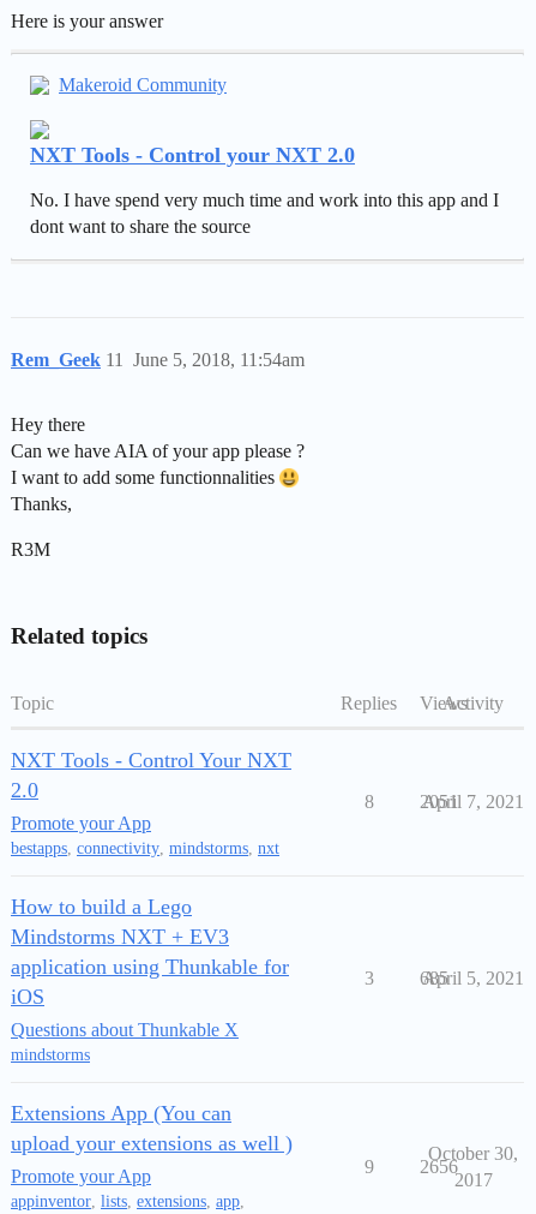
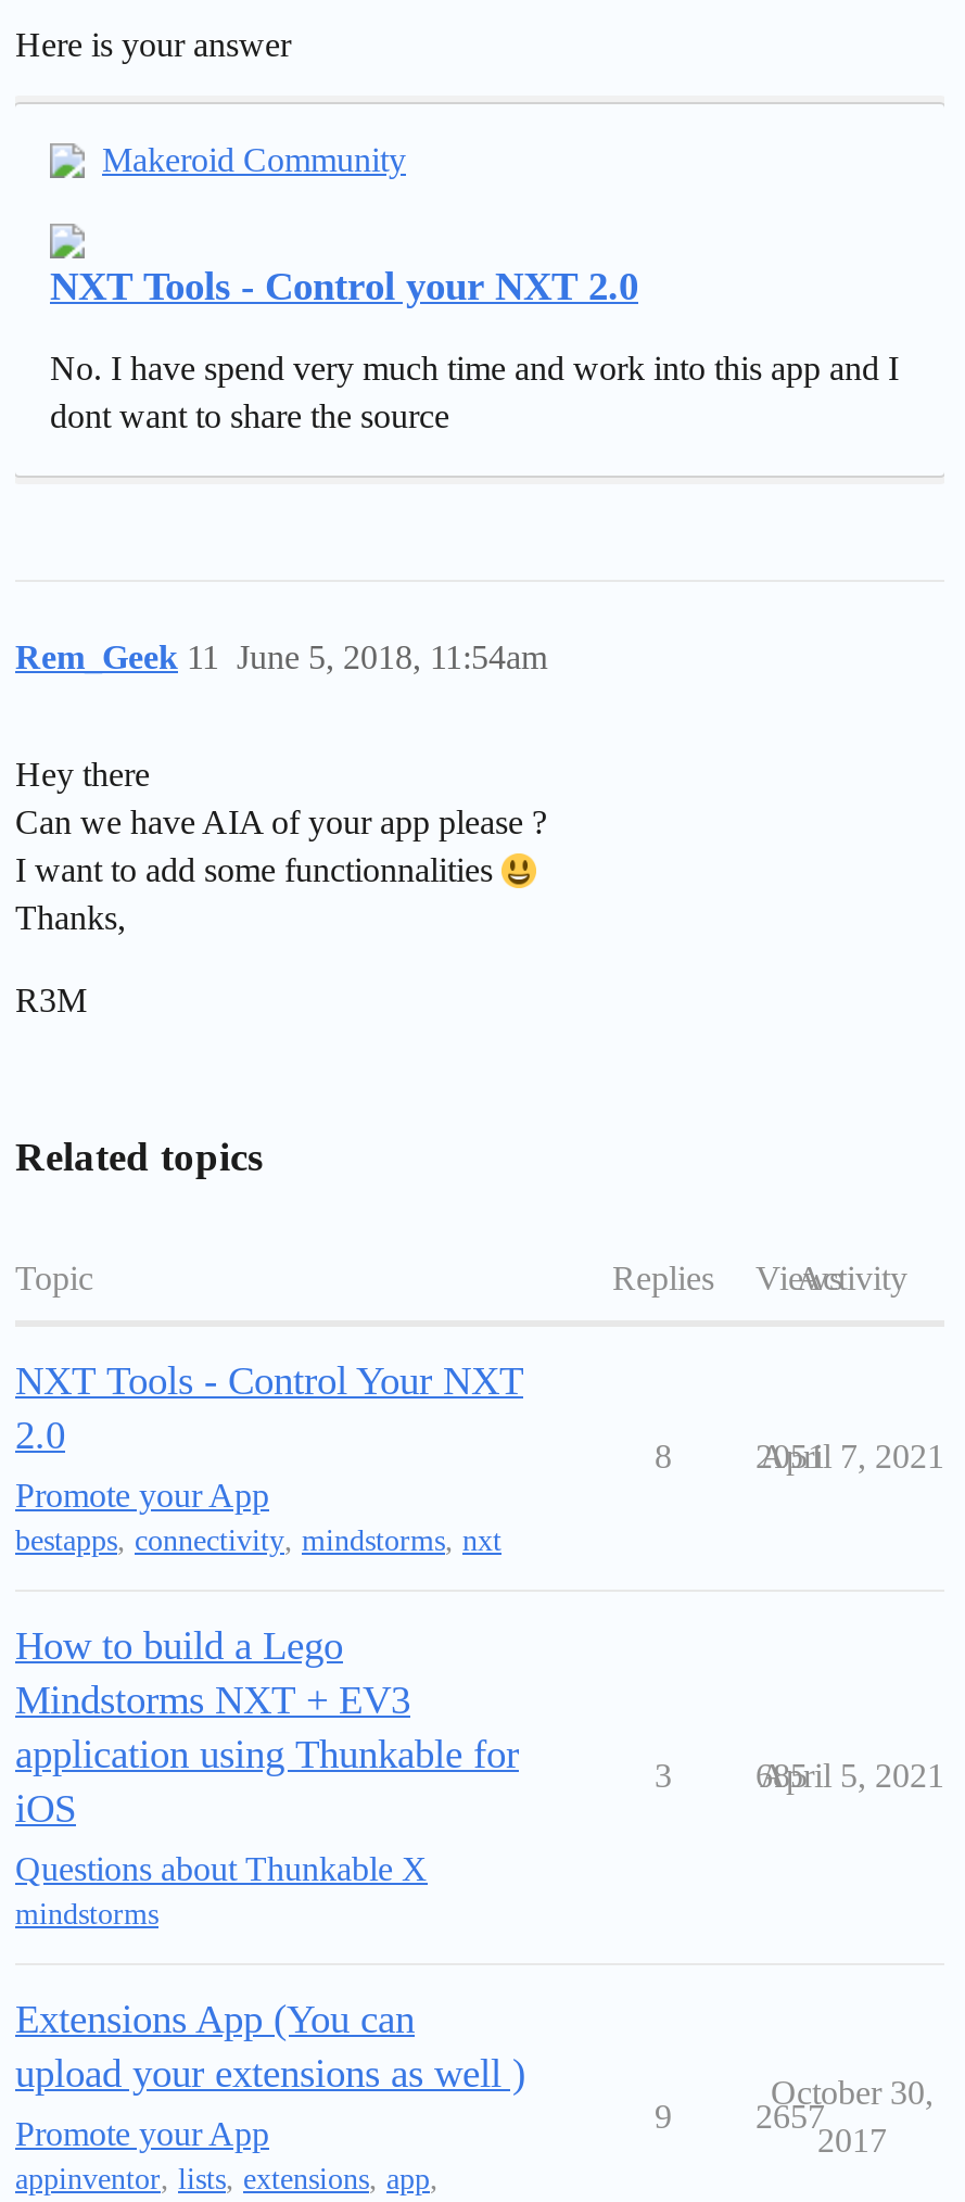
[420,1156,458,1177] 2656 -> [756,2098,825,2135] 2657

